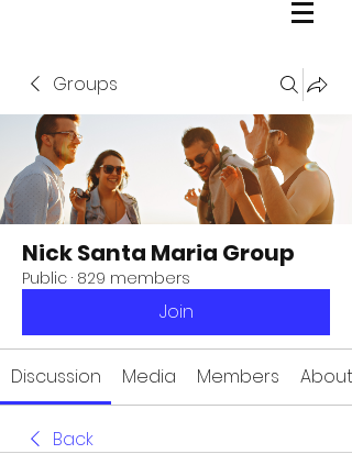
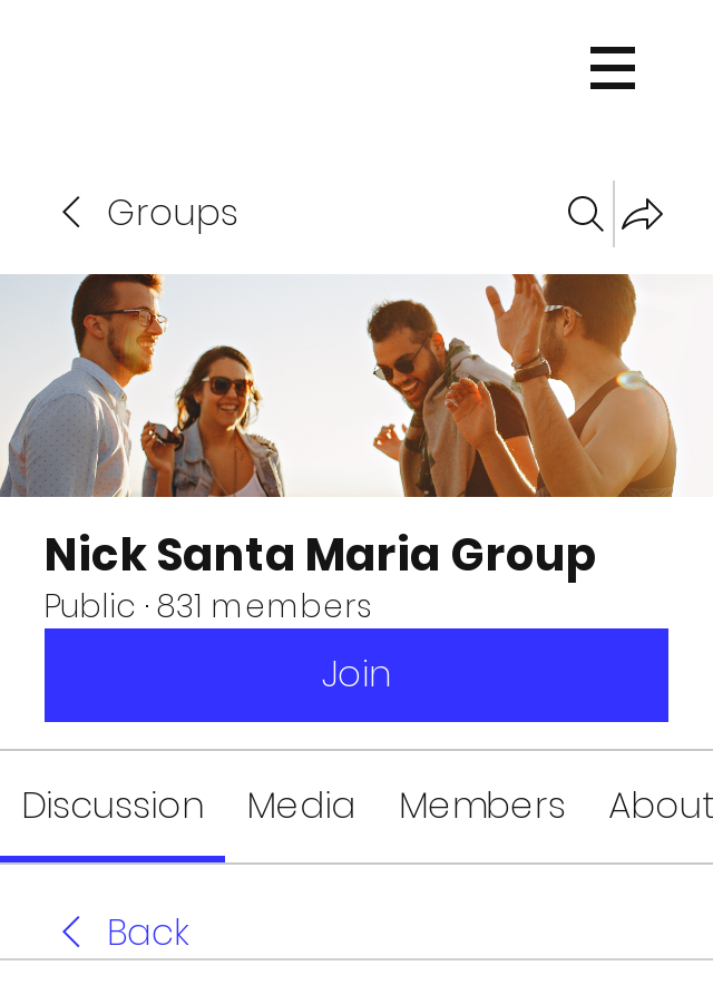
[22,267,190,289] Public 829 members -> [45,584,374,628] Public 831 members

